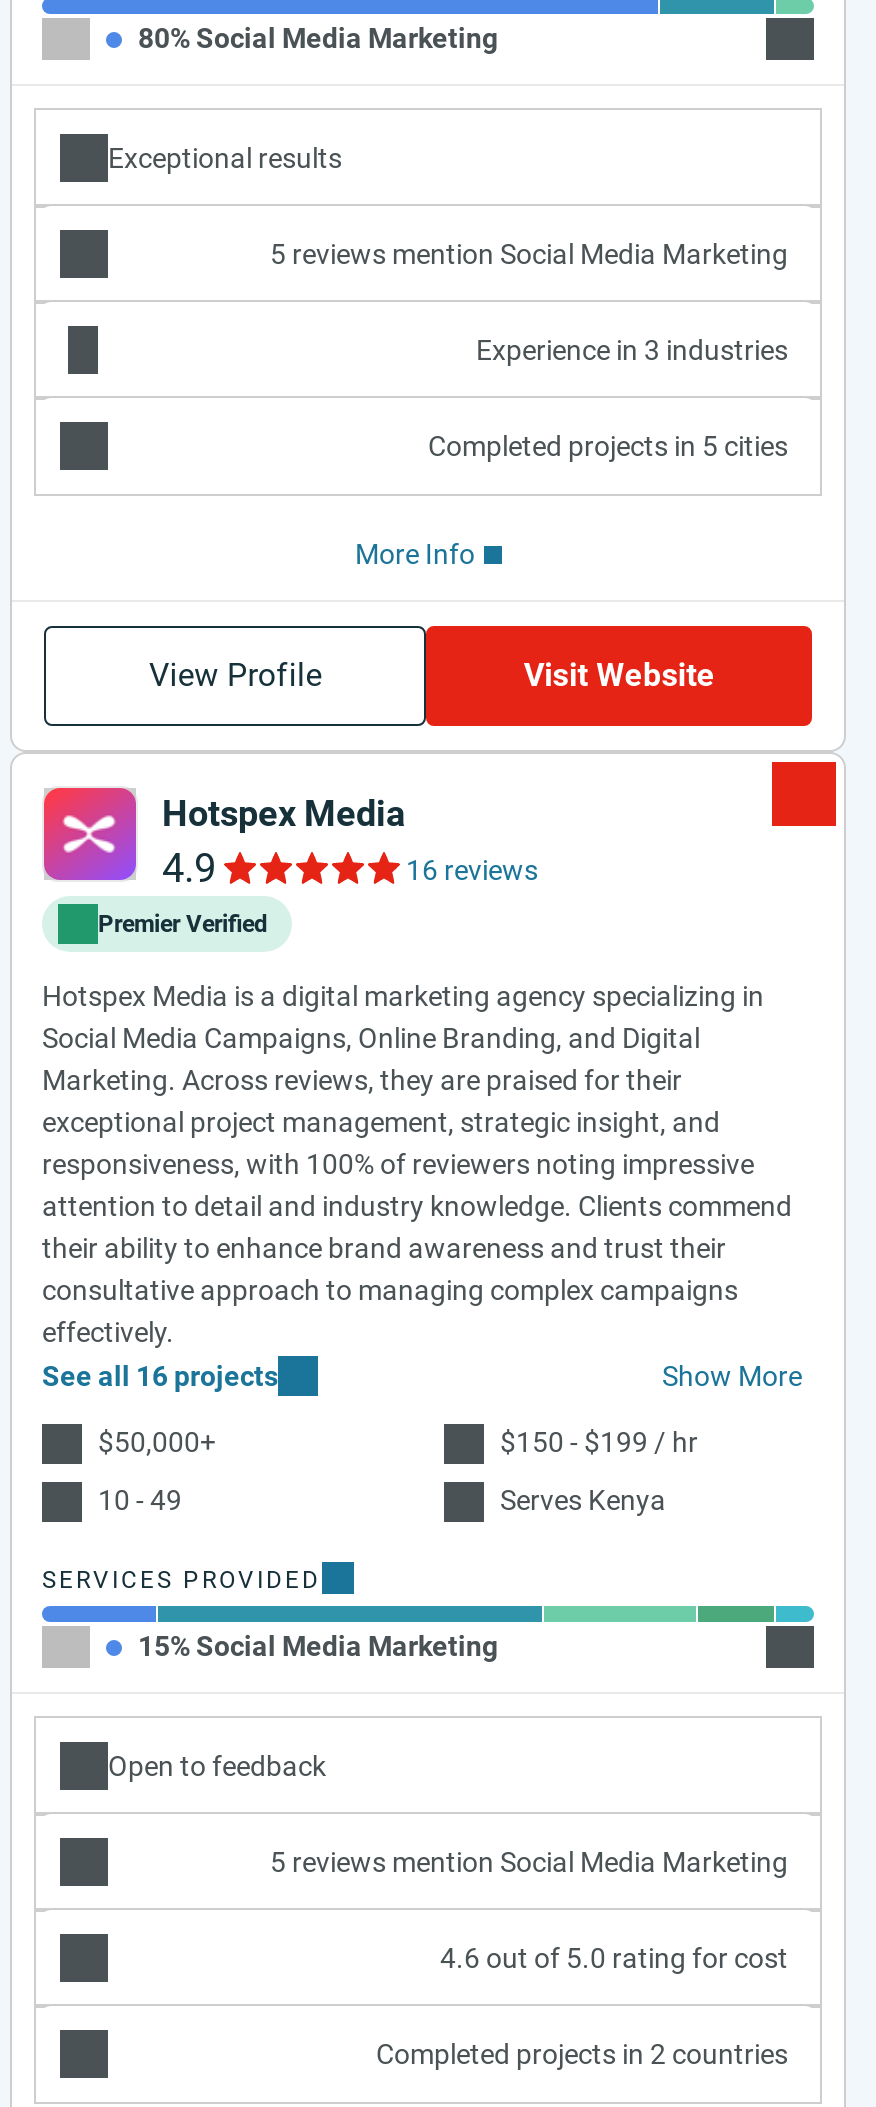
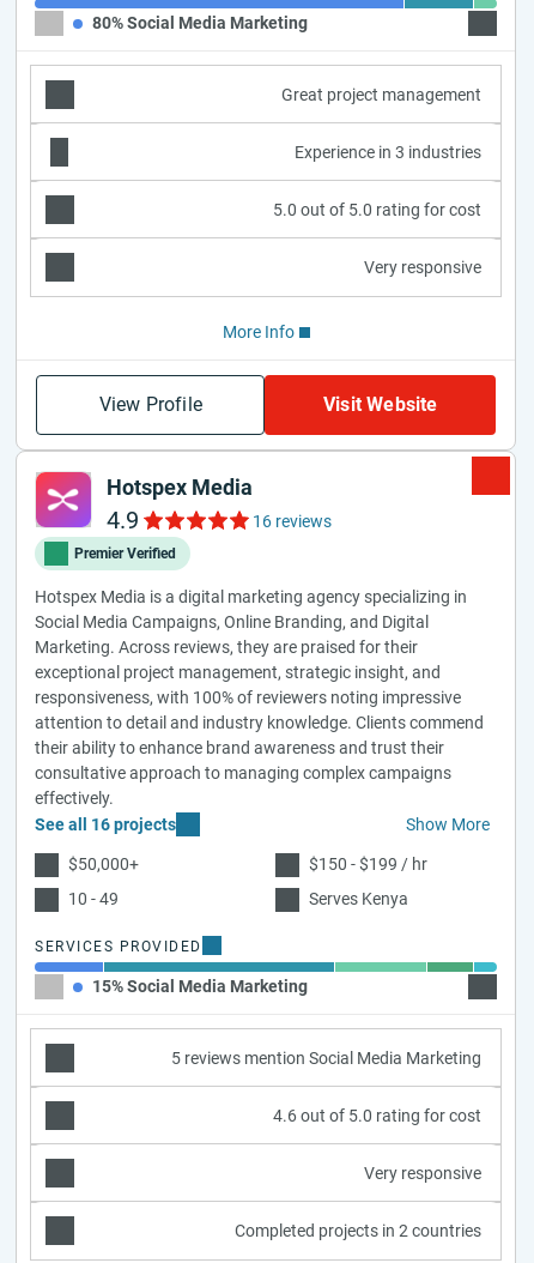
[108,141,788,269] Exceptional results | 5 reviews mention Social Media Marketing -> [281,84,481,104] Great project management
moved [476,333,788,365] -> [295,142,481,161]: Experience in 3 industries
[428,429,788,461] Completed projects in 5 cities -> [273,200,481,276] 5.0 out of 5.0 rating for cost | Very responsive
[108,1749,326,1781] Open to feedback -> none
moved [270,1845,788,1973] -> [171,1048,481,1125]: 5 reviews mention Social Media Marketing | 4.6 out of 5.0 rating for cost
none -> [364,1163,481,1182] Very responsive

